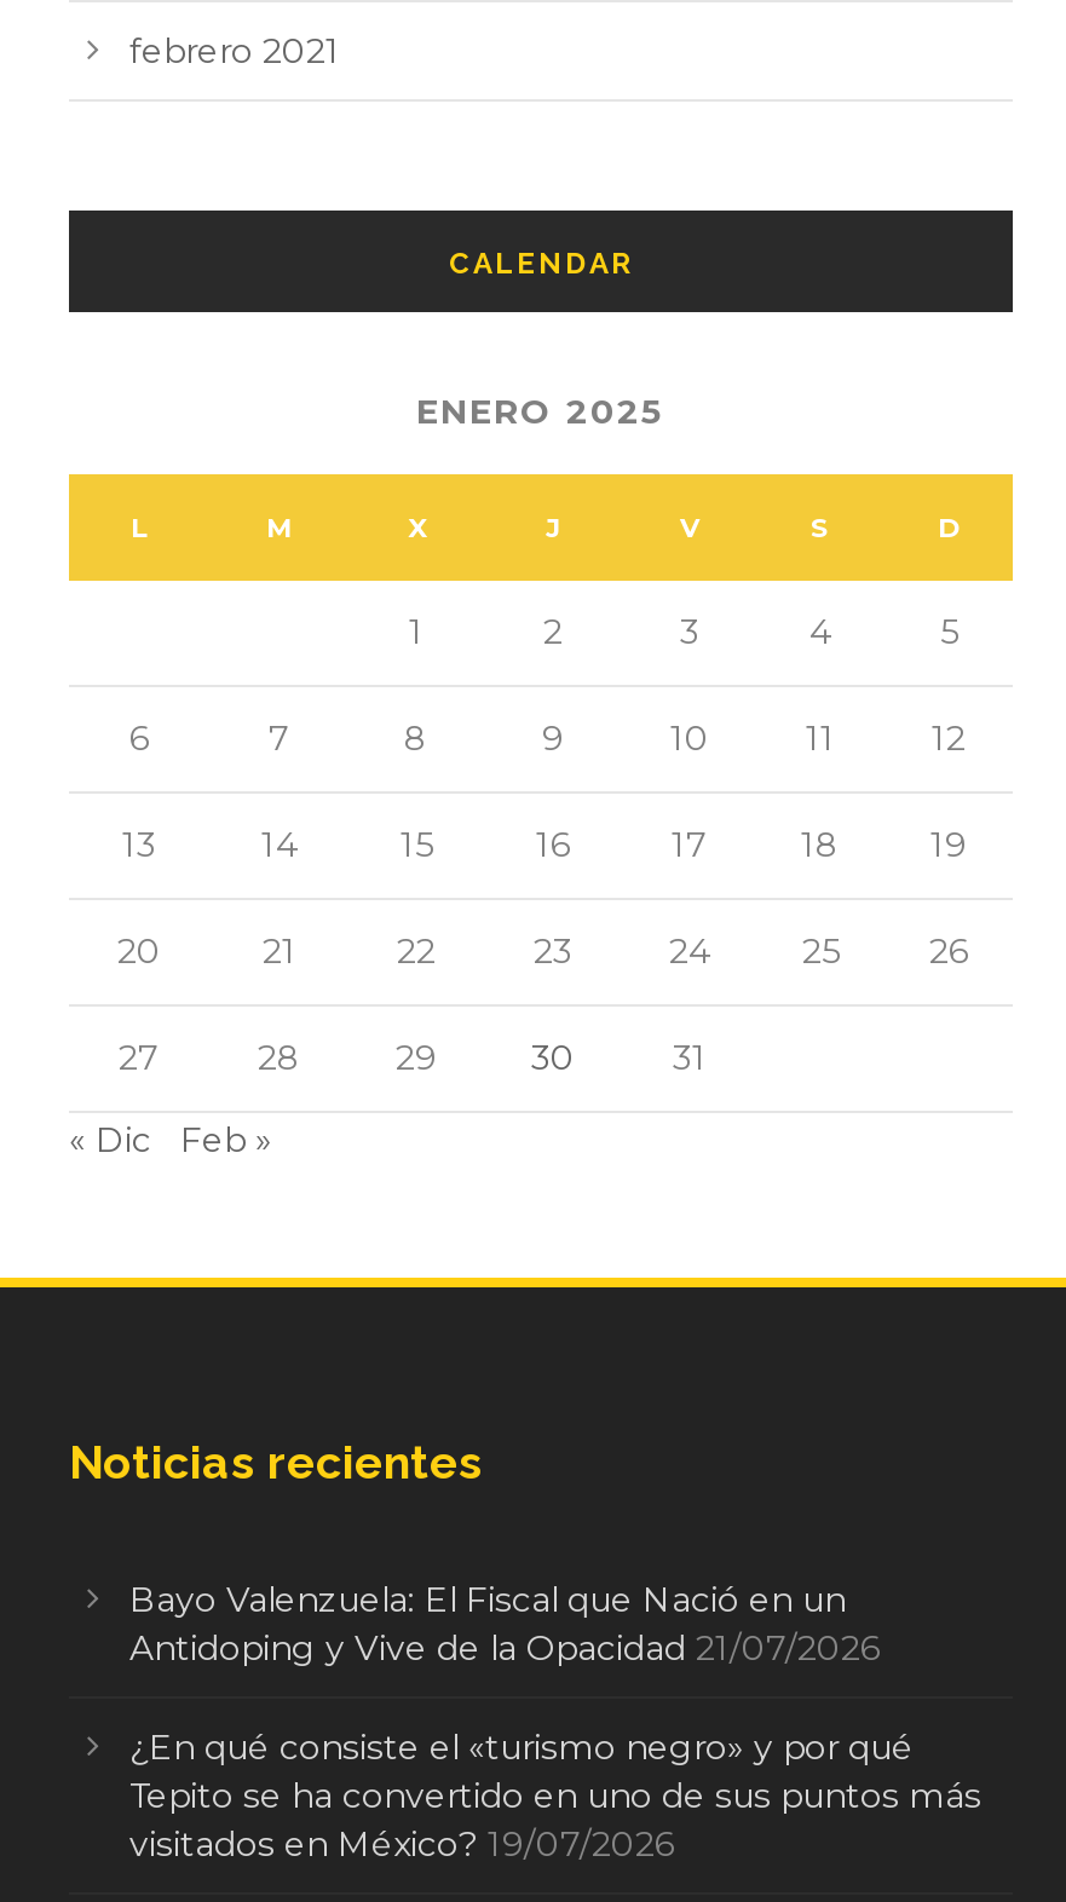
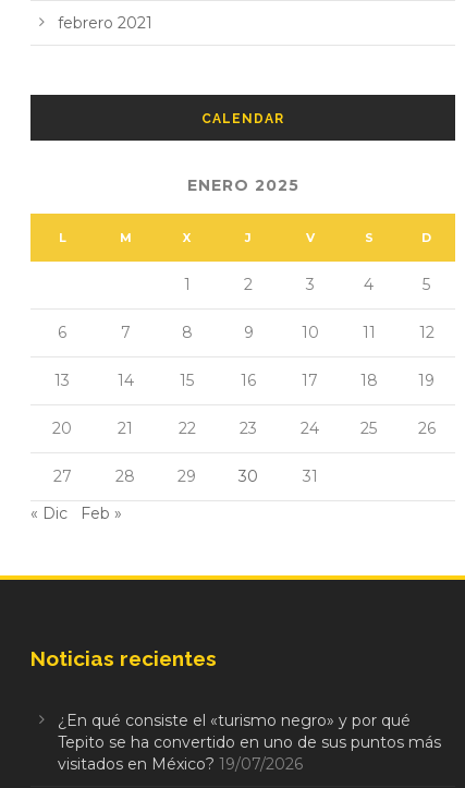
[129,1578,880,1670] Bayo Valenzuela: El Fiscal que Nació en un | Antidoping y Vive de la Opacidad 21/07/2026 -> none

